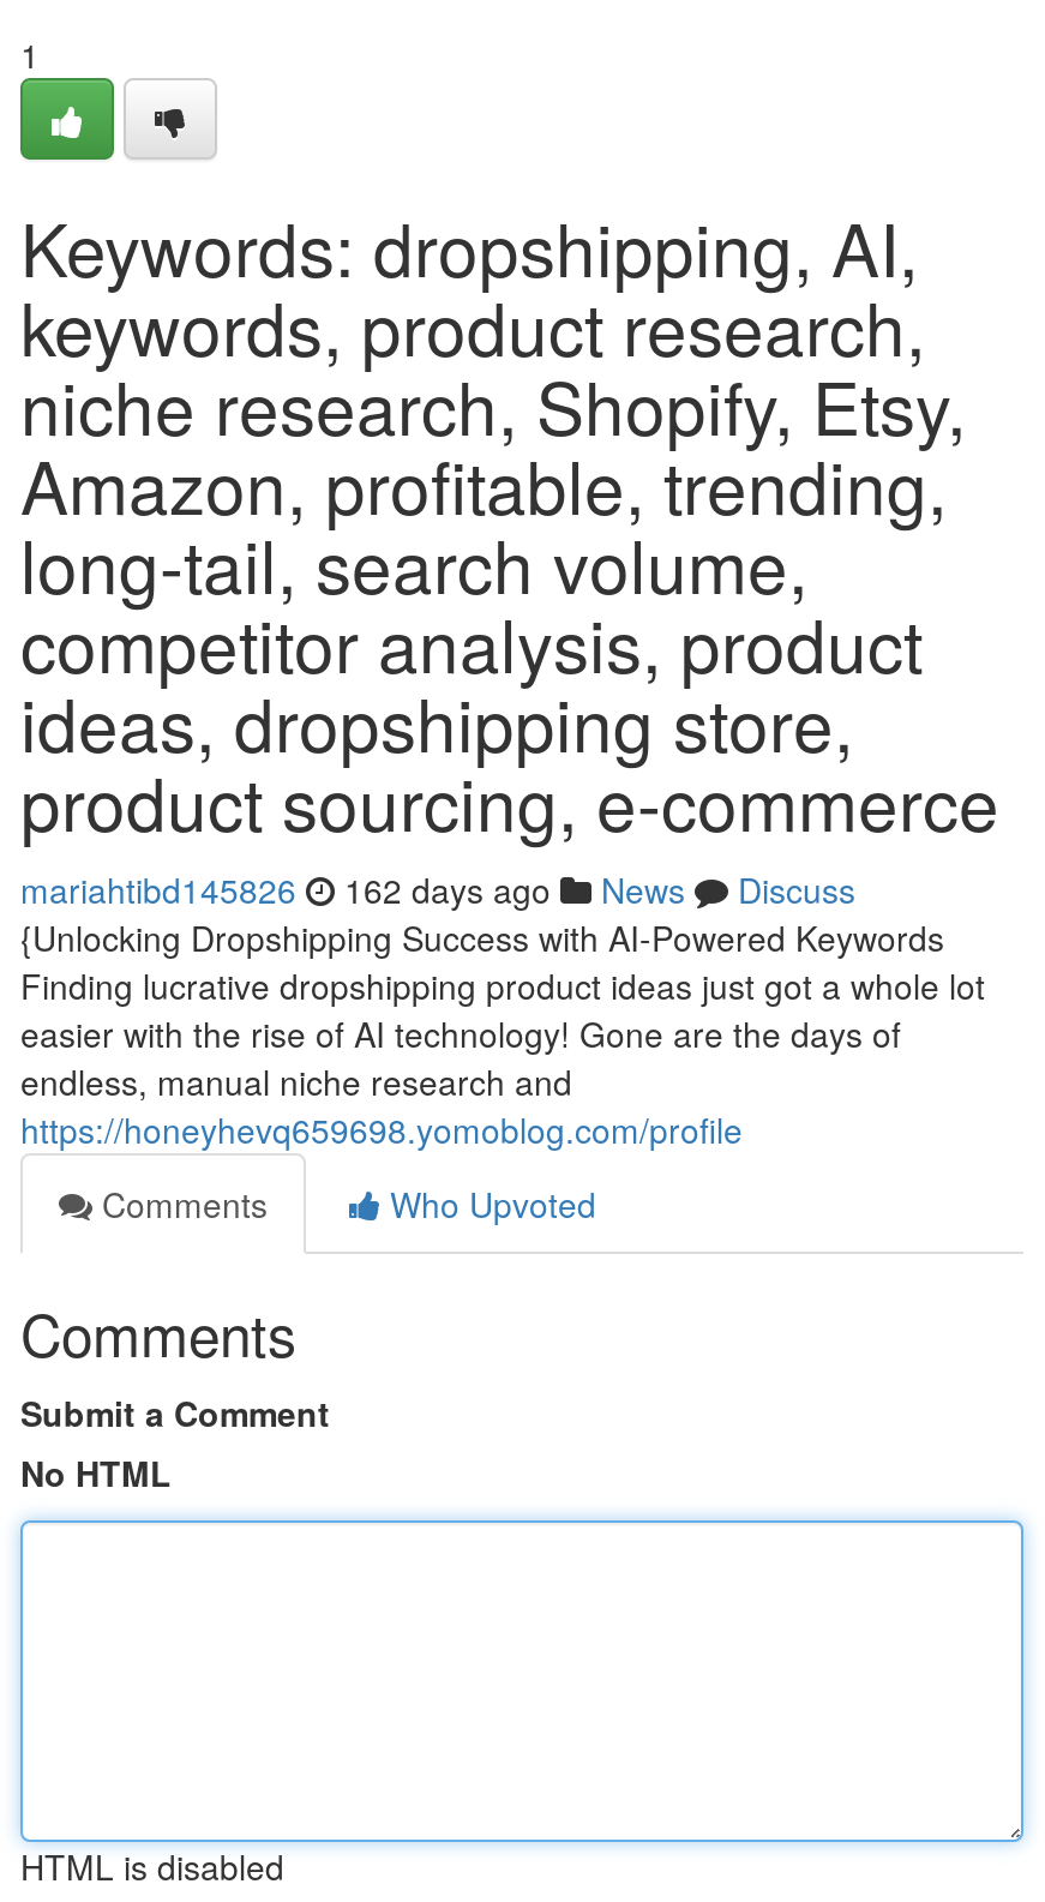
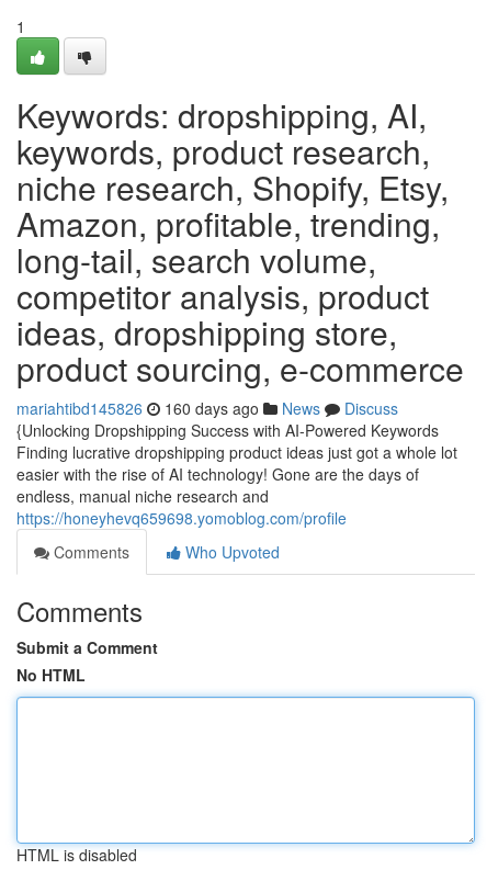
[20,865,855,913] mariahtibd145826 162 days ago News Discuss -> [16,397,398,419] mariahtibd145826 160 days ago News Discuss

